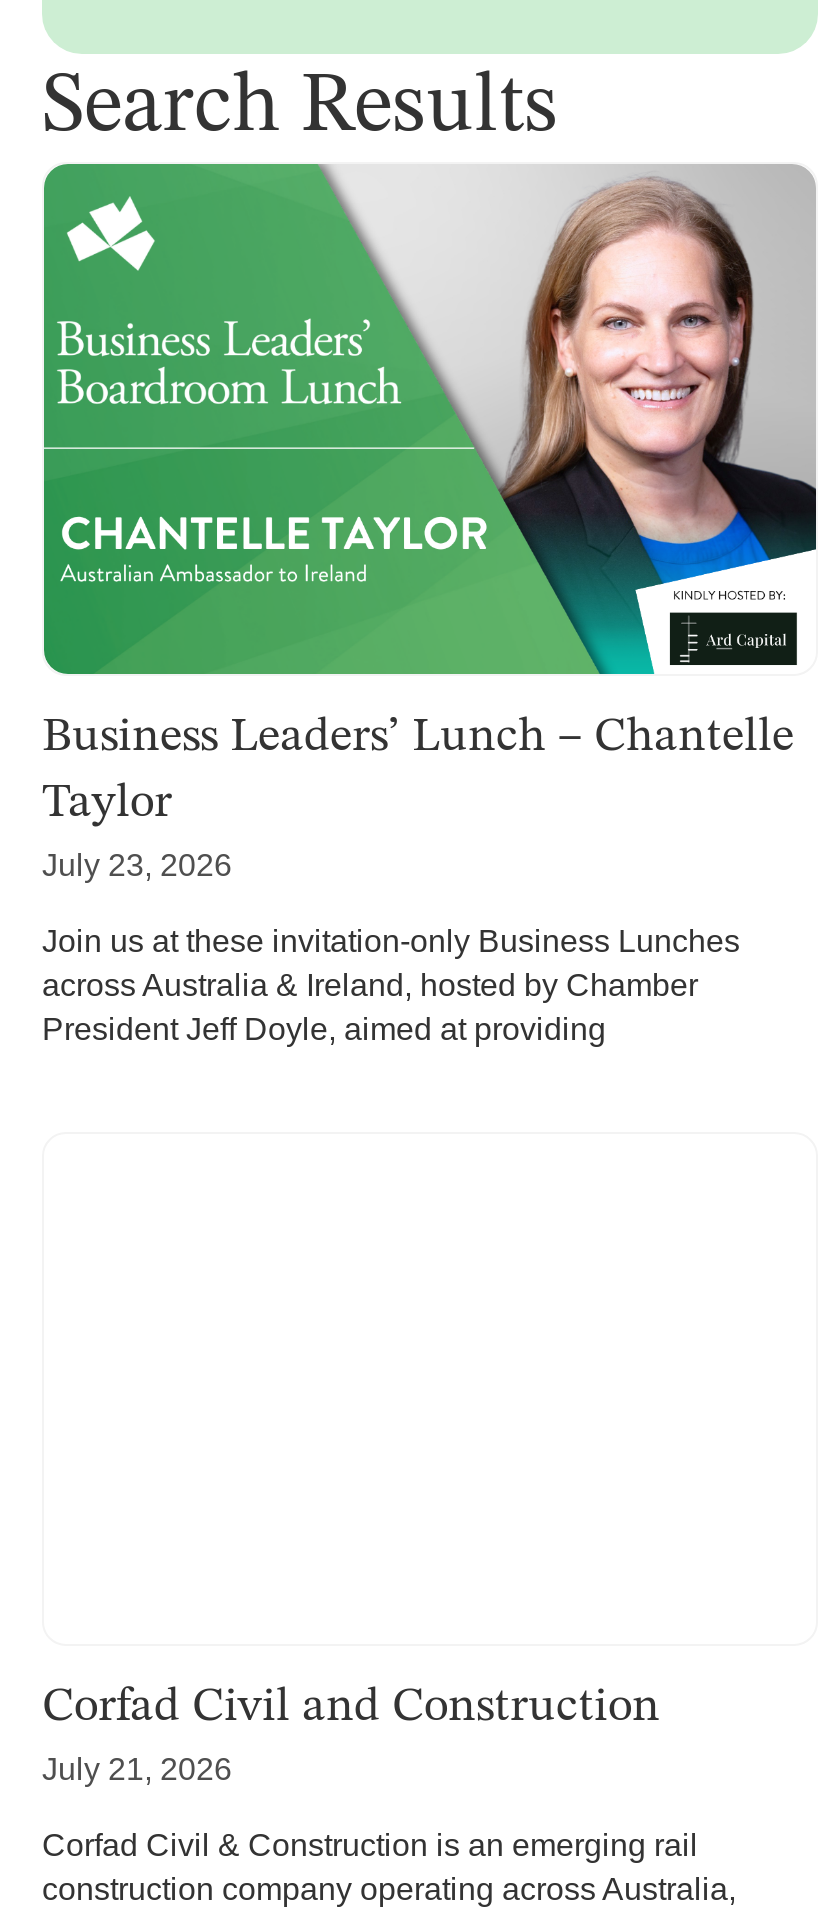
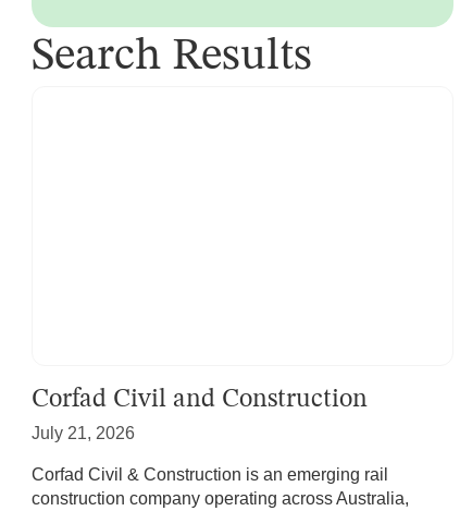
[42,164,818,1046] [image] | Business Leaders’ Lunch – Chantelle | Taylor | July 23, 2026 | Join us at these invitation-only Business Lunches | across Australia & Ireland, hosted by Chamber | President Jeff Doyle, aimed at providing -> none

